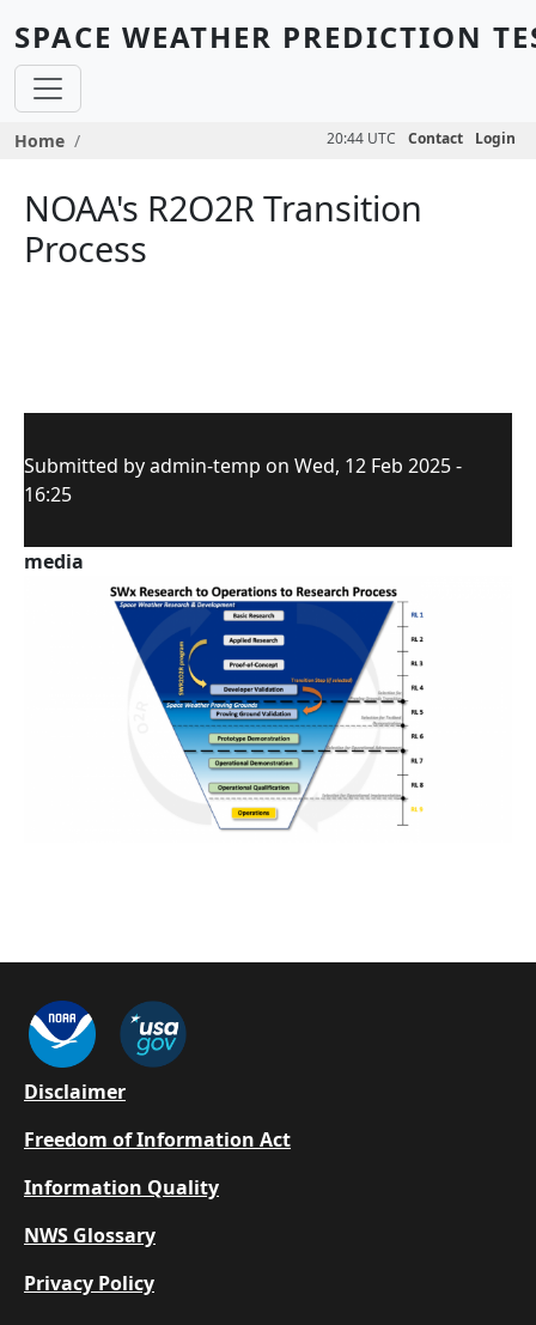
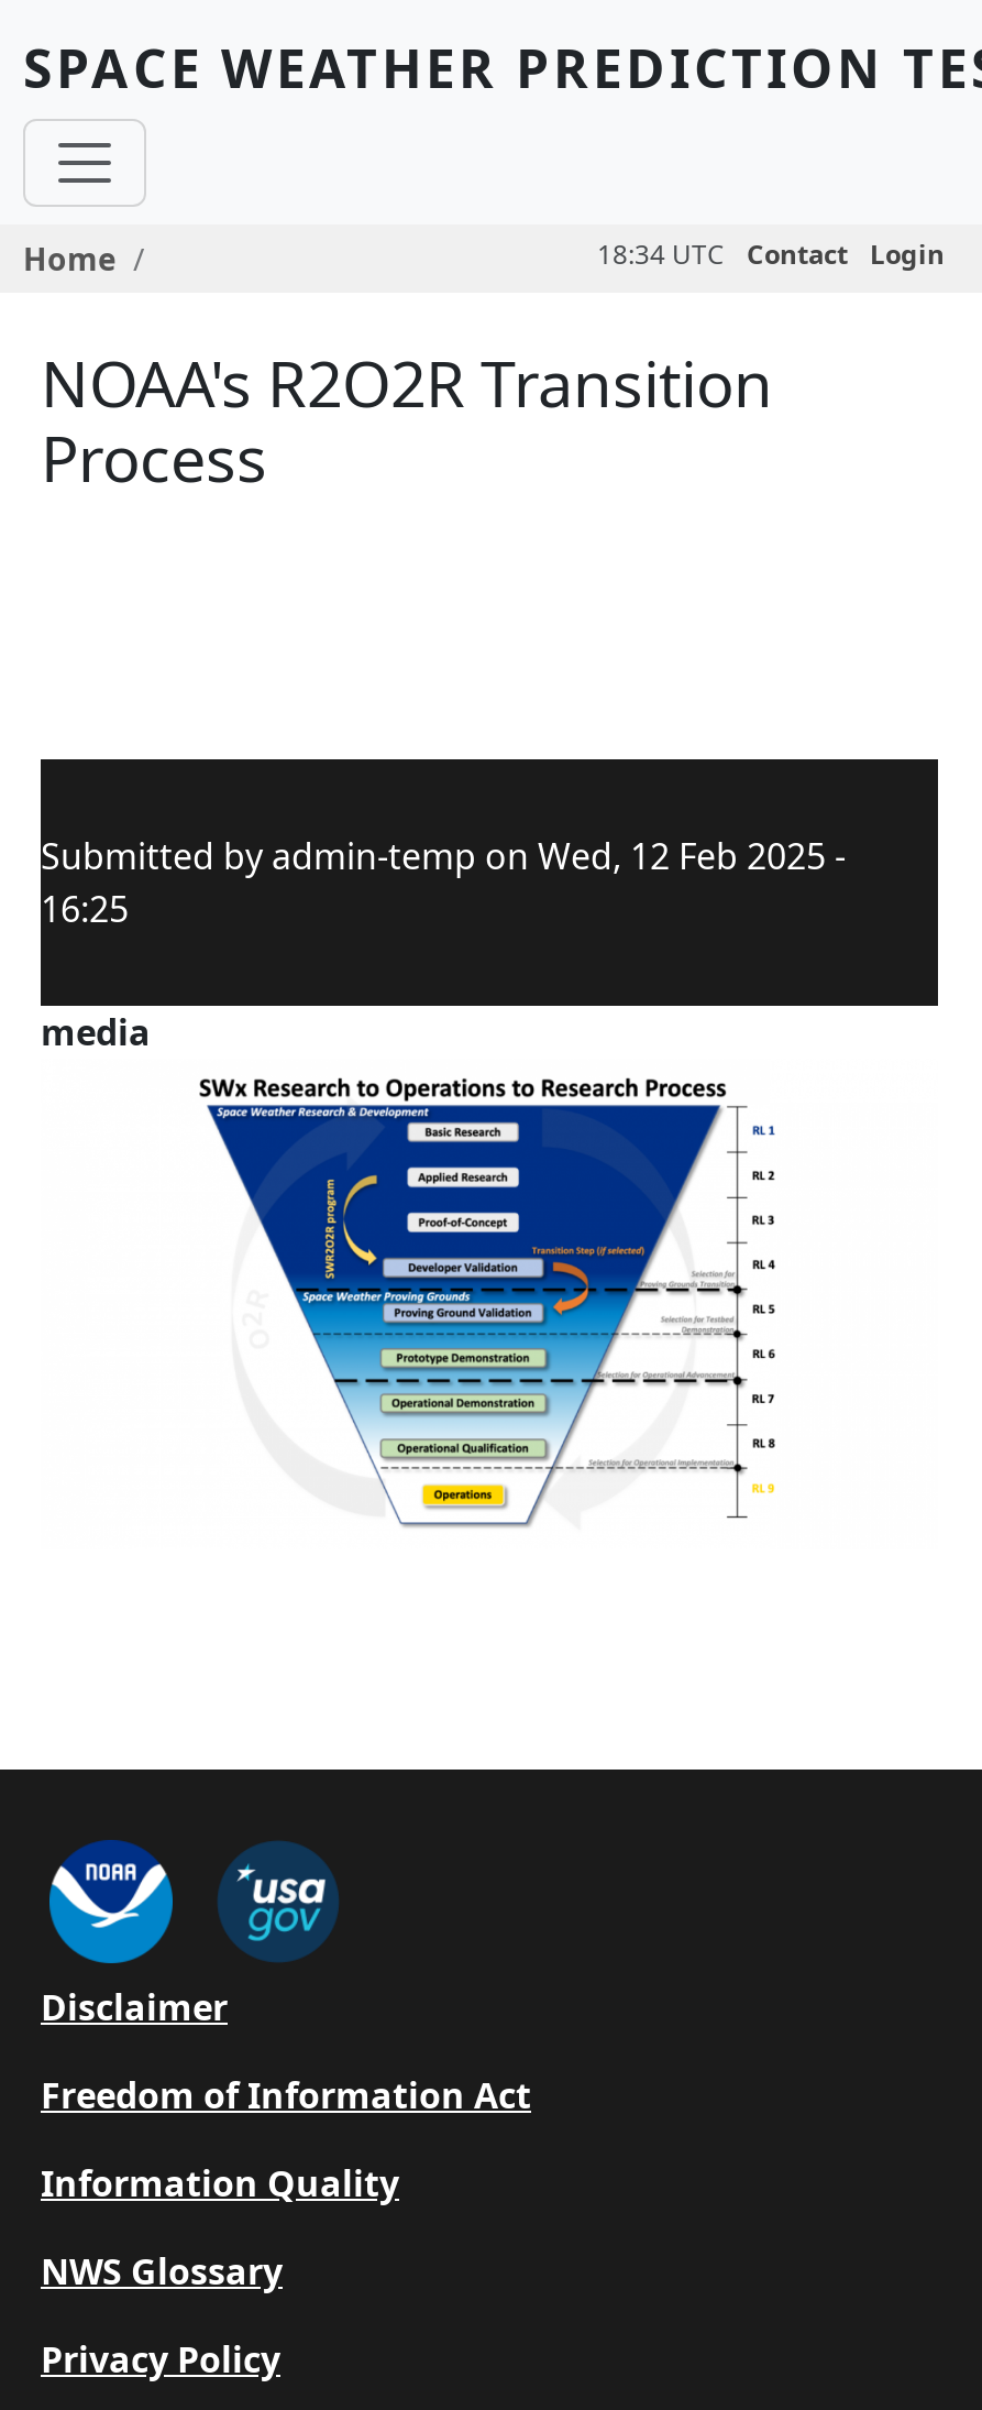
[327,128,516,148] 20:44 UTC Contact Login -> [597,235,945,273] 18:34 UTC Contact Login

